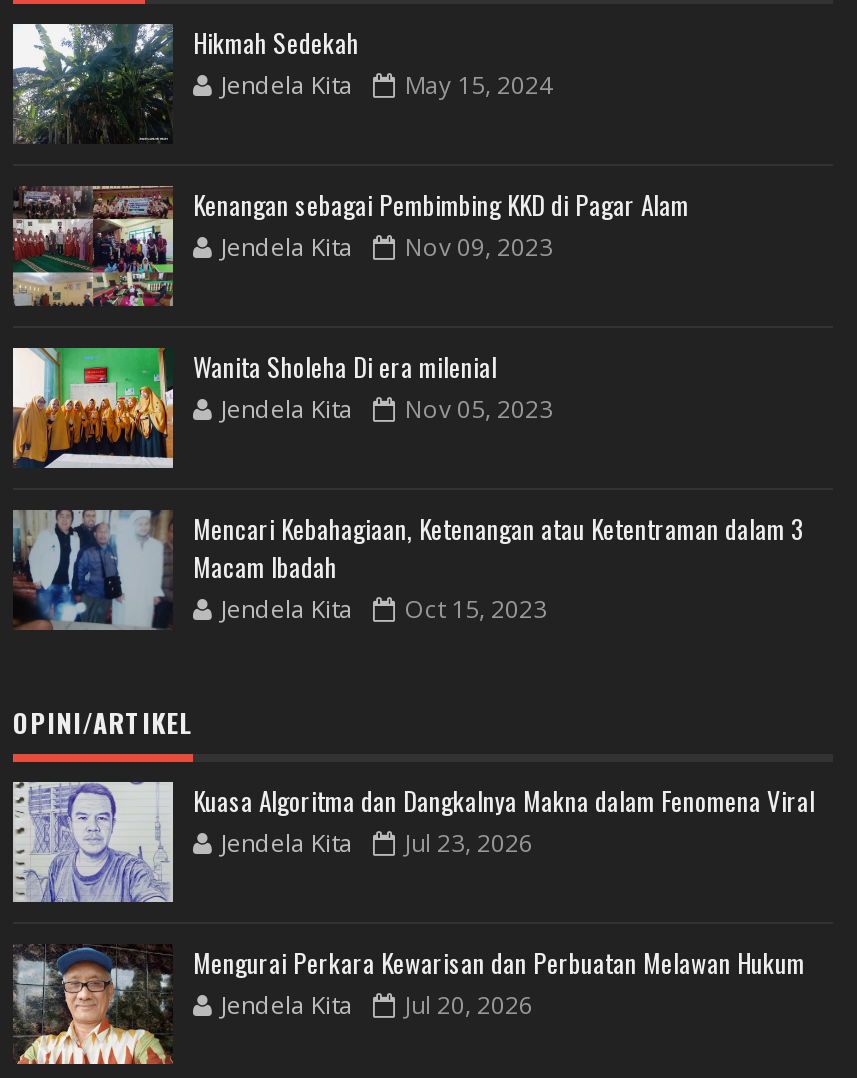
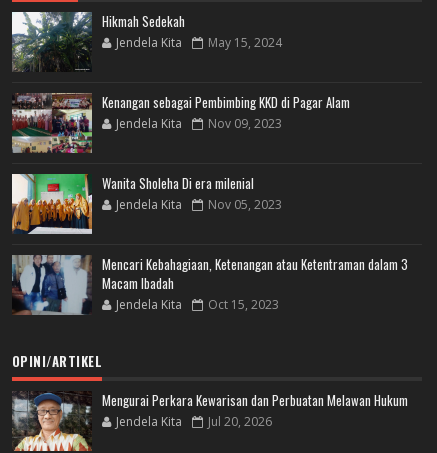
[11,780,815,904] [image] | Kuasa Algoritma dan Dangkalnya Makna dalam Fenomena Viral | Jendela Kita | Jul 23, 2026 -> none

